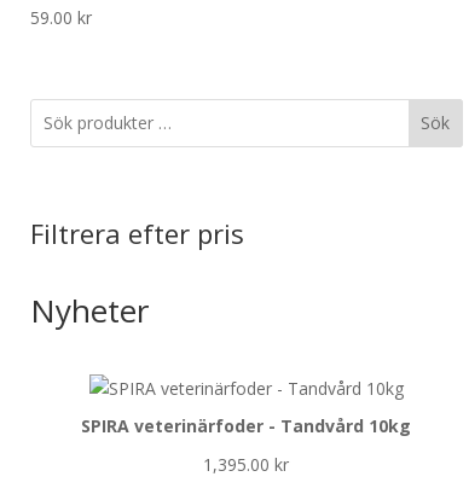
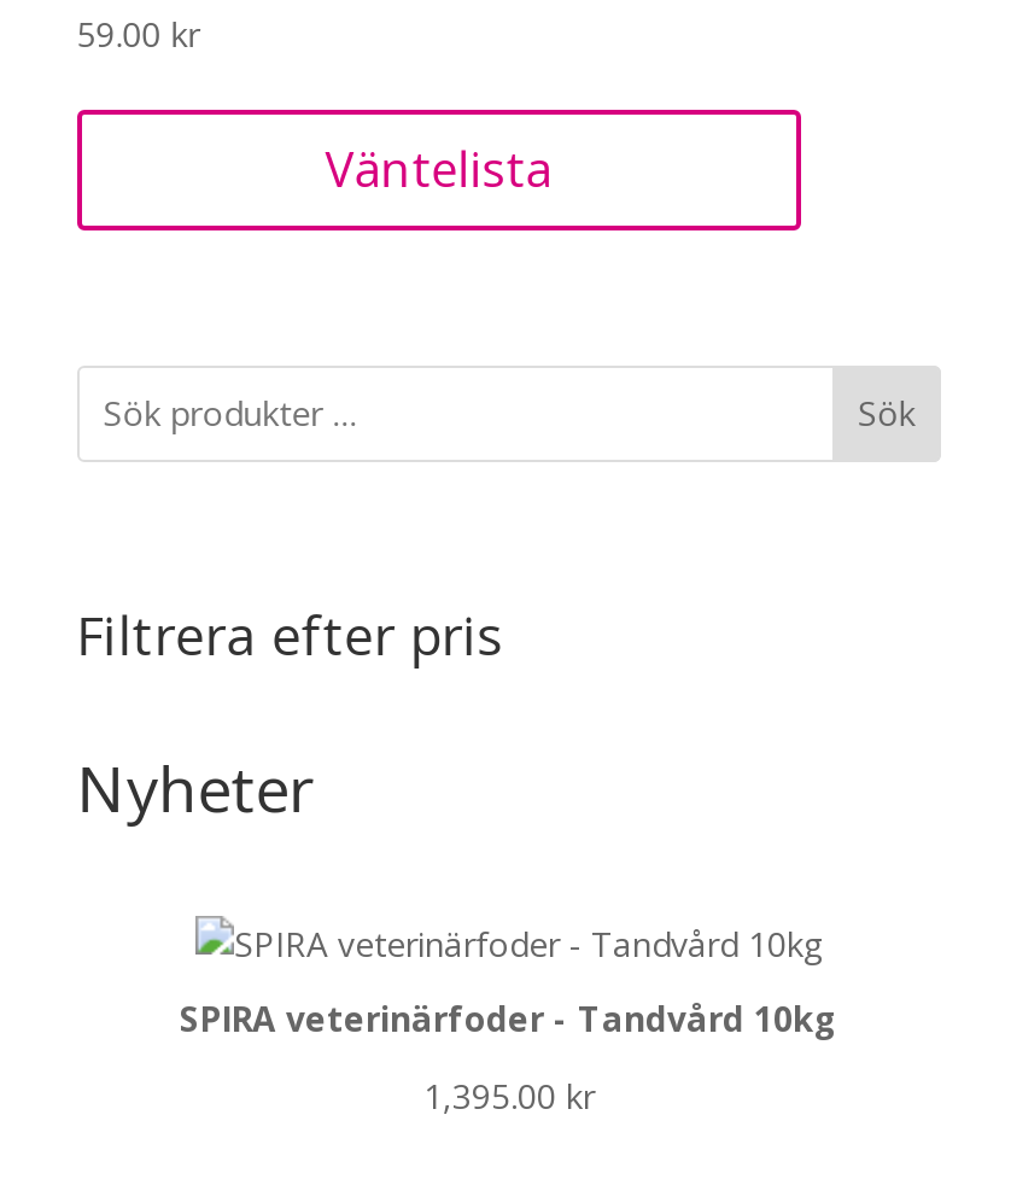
none -> [325,137,552,202] Väntelista

